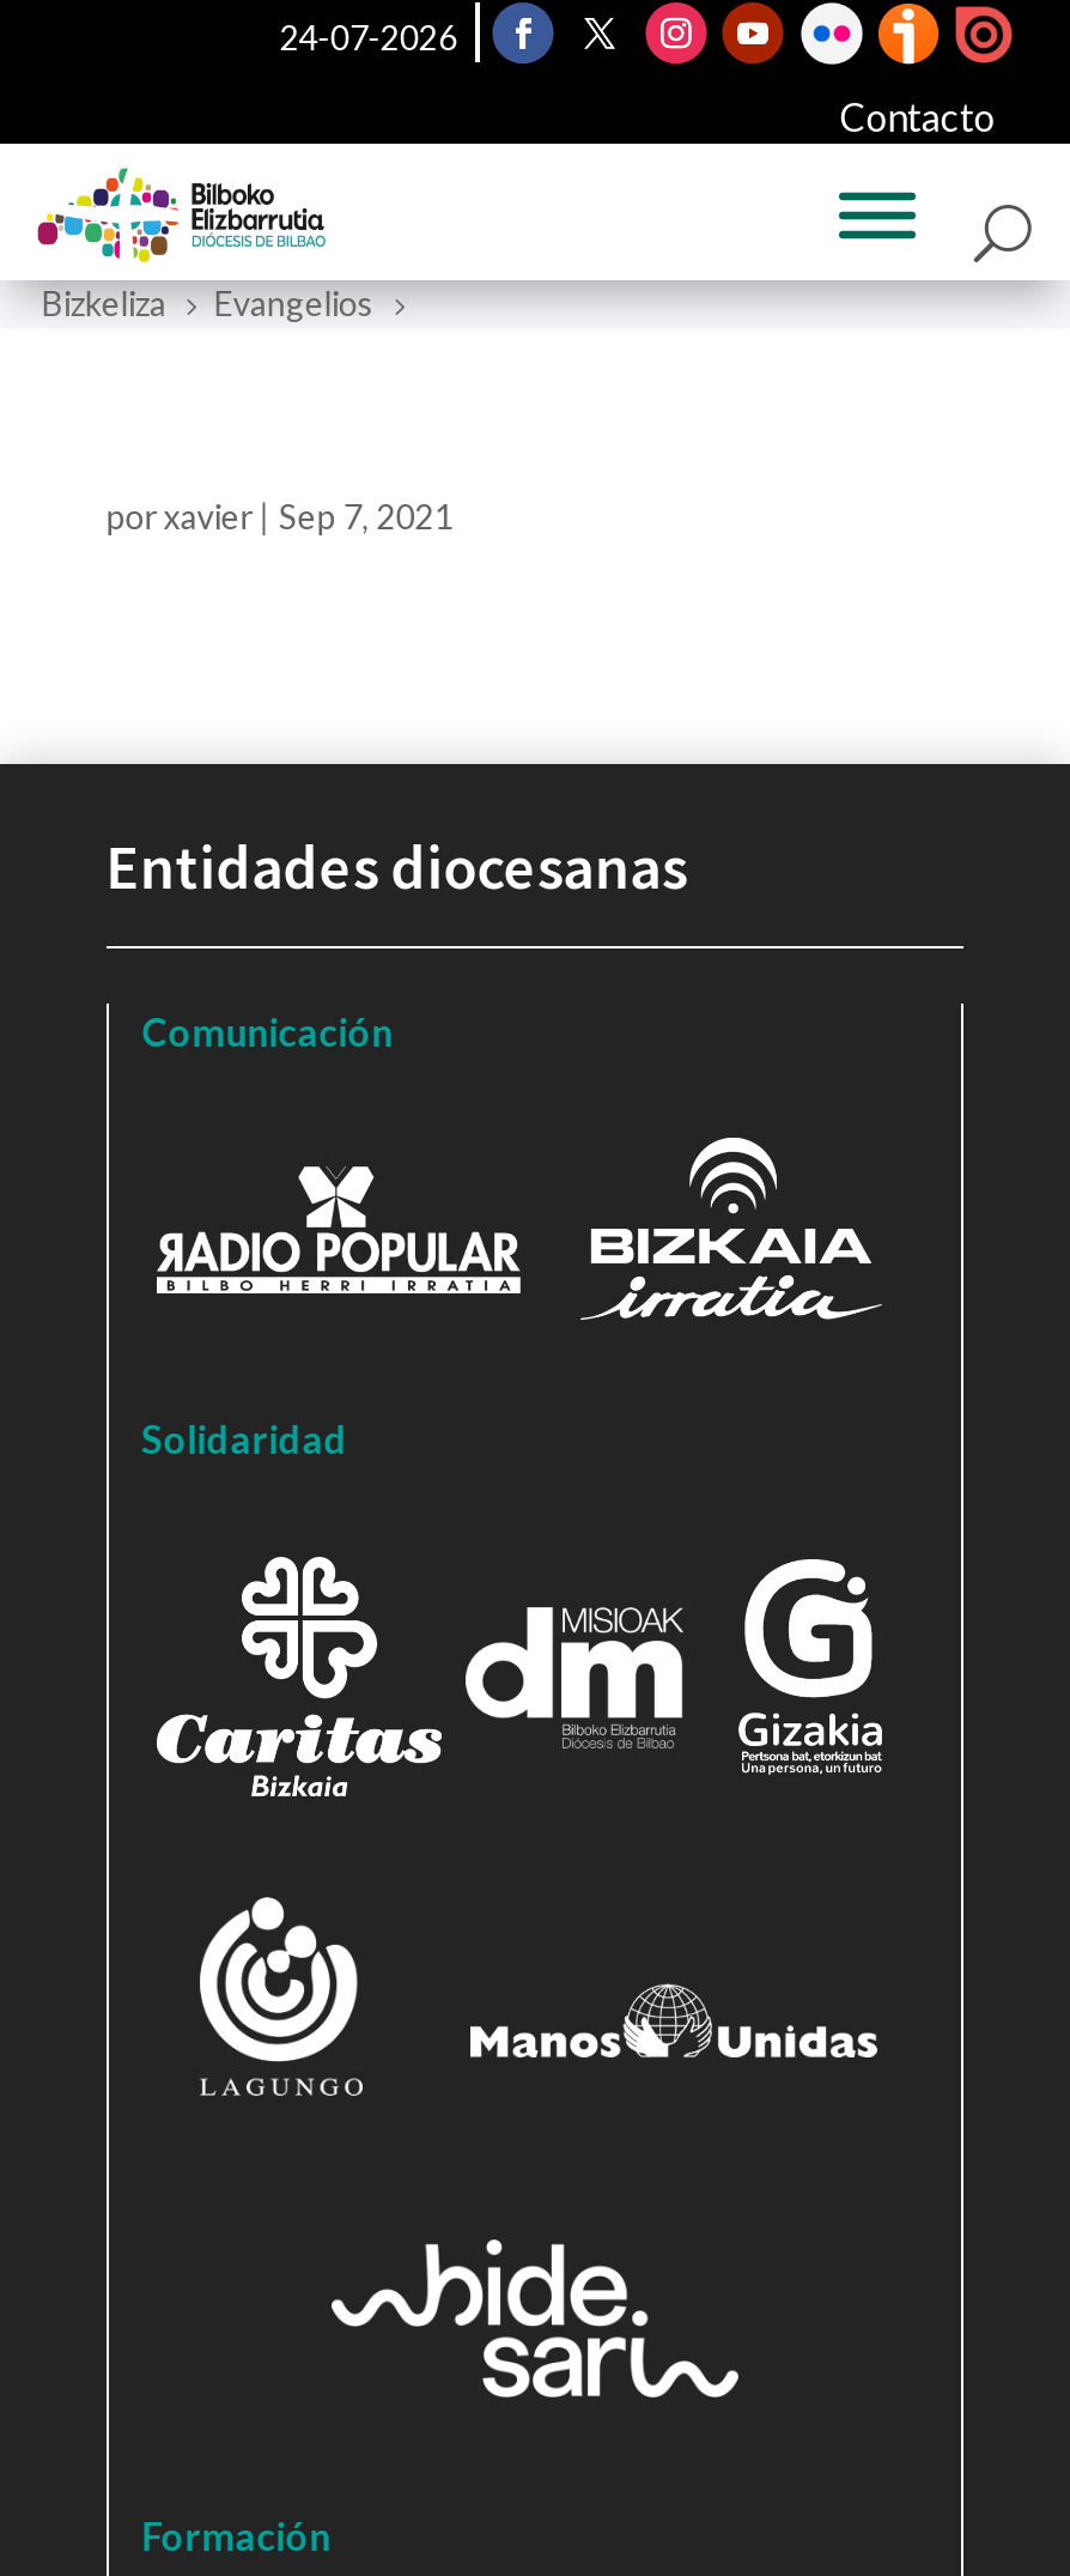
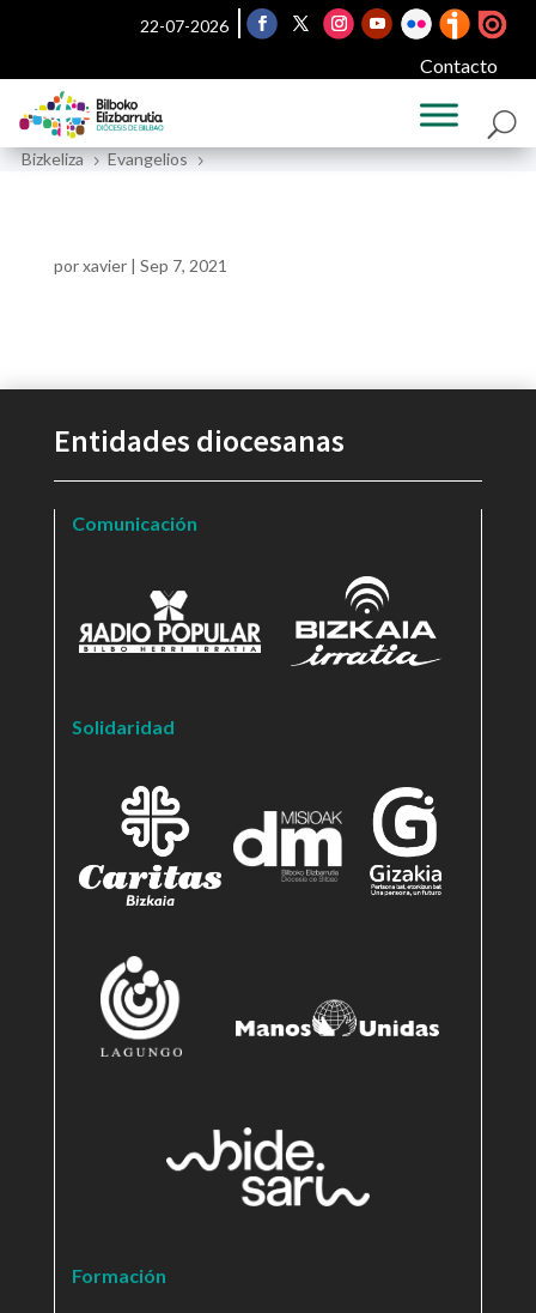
[280,17,457,57] 24-07-2026 -> [140,16,229,36] 22-07-2026

